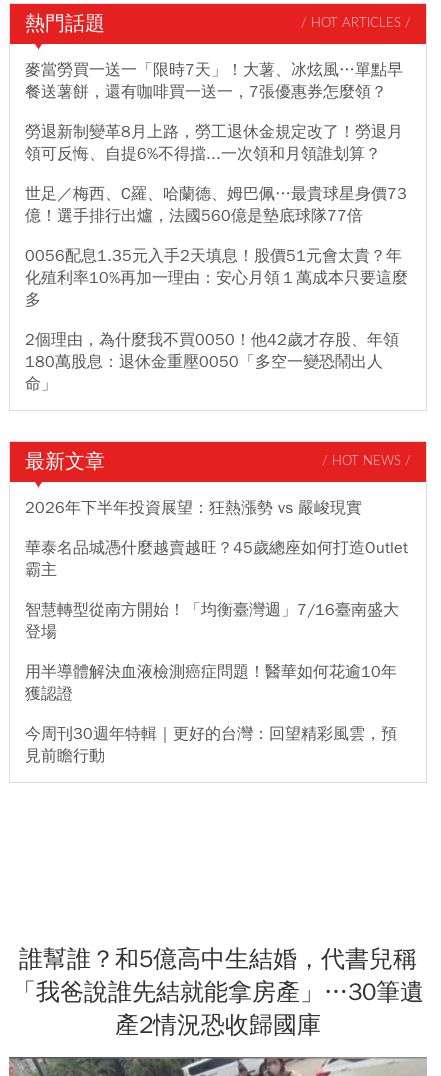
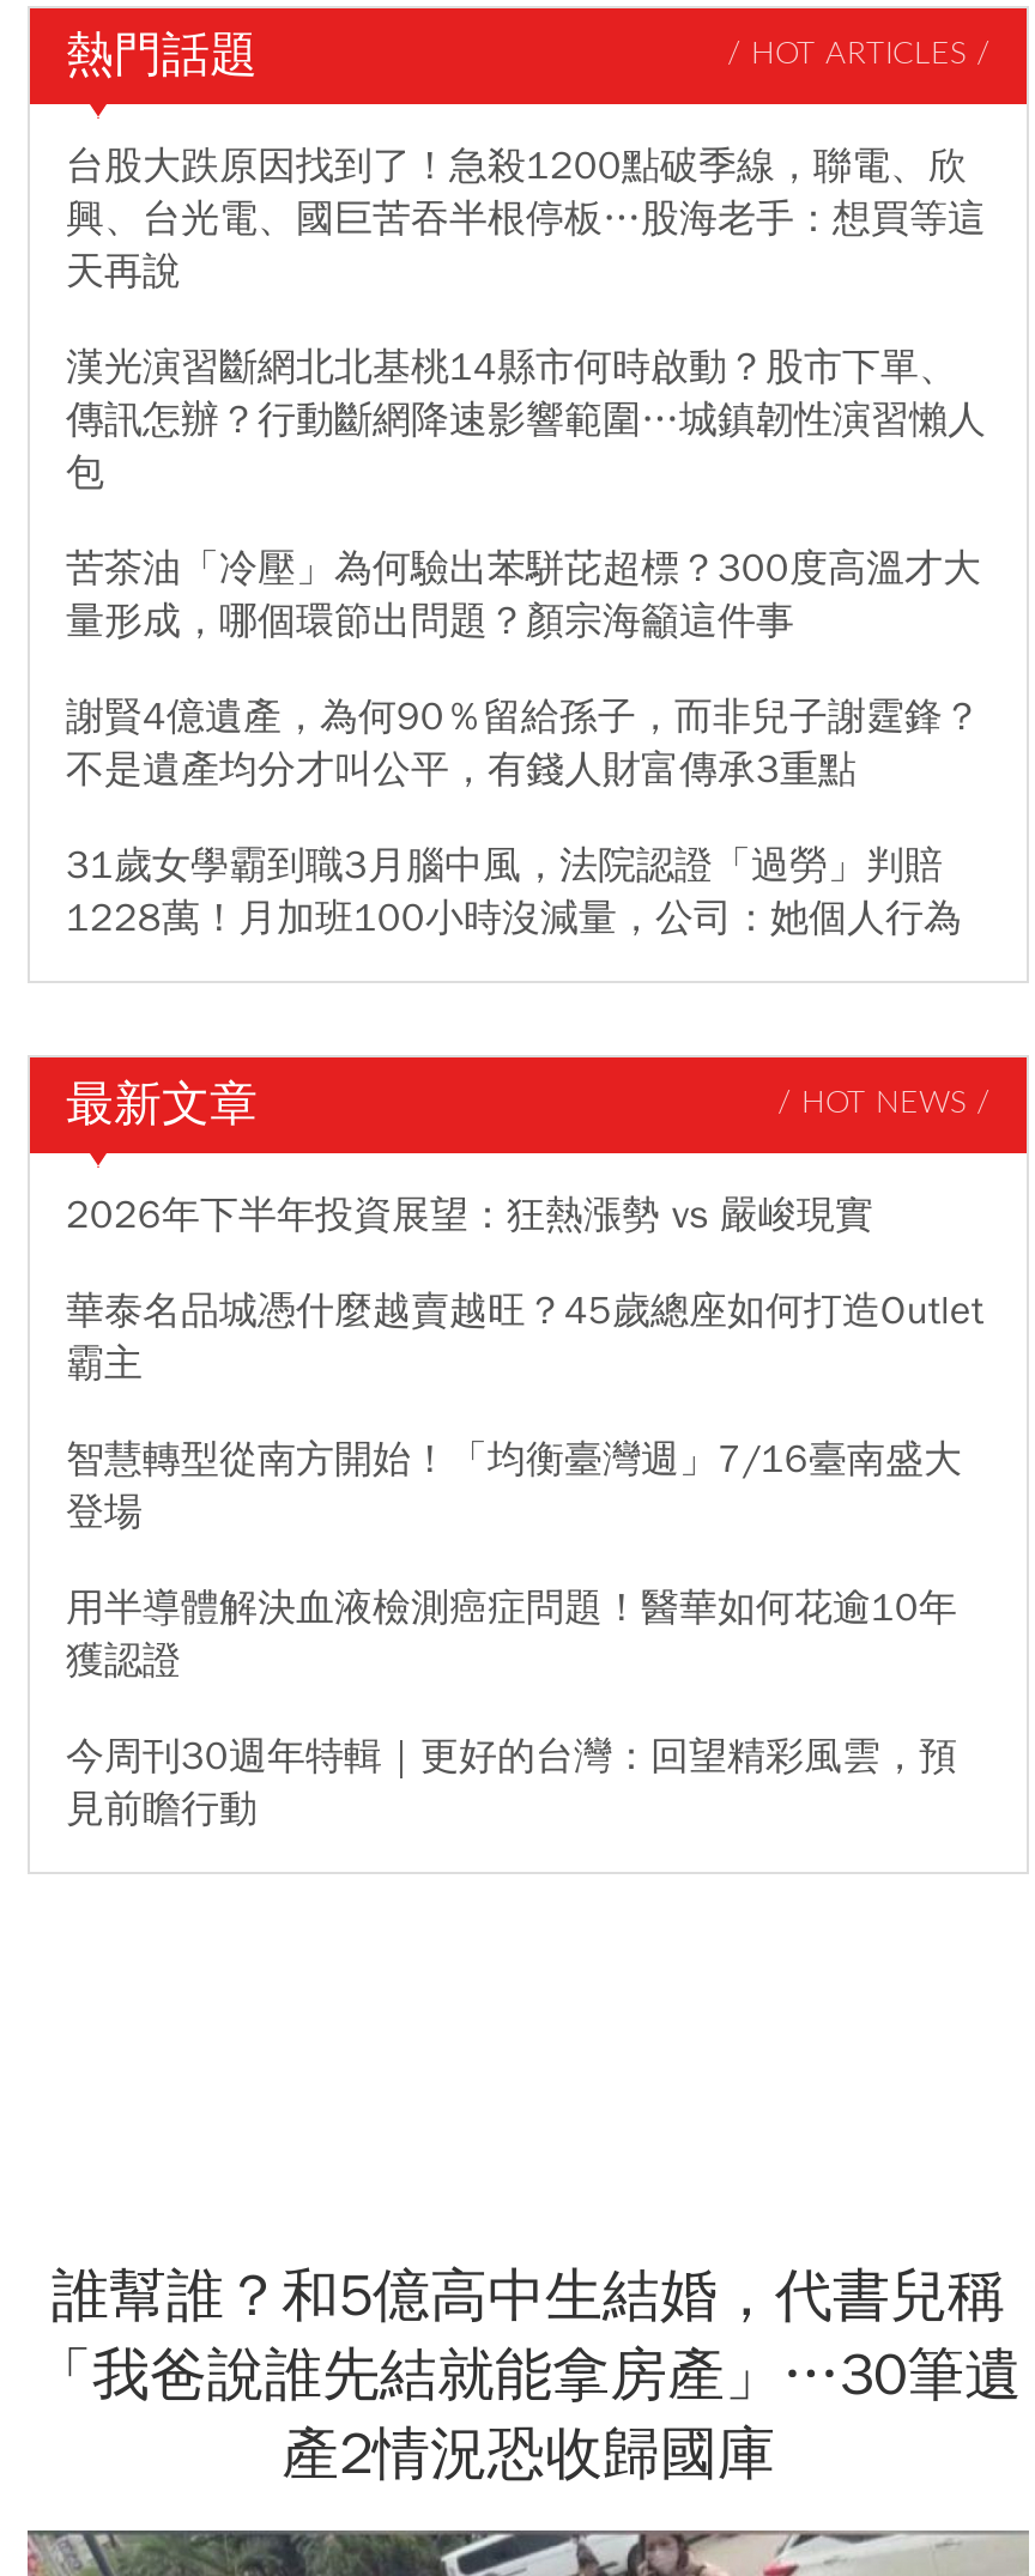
[25,60,403,102] 麥當勞買一送一「限時7天」！大薯、冰炫風…單點早 | 餐送薯餅，還有咖啡買一送一，7張優惠券怎麼領？ -> [66,142,986,295] 台股大跌原因找到了！急殺1200點破季線，聯電、欣 | 興、台光電、國巨苦吞半根停板…股海老手：想買等這 | 天再說
[25,122,403,164] 勞退新制變革8月上路，勞工退休金規定改了！勞退月 | 領可反悔、自提6%不得擋...一次領和月領誰划算？ -> [66,343,986,497] 漢光演習斷網北北基桃14縣市何時啟動？股市下單、 | 傳訊怎辦？行動斷網降速影響範圍…城鎮韌性演習懶人 | 包
[25,184,407,226] 世足／梅西、C羅、哈蘭德、姆巴佩…最貴球星身價73 | 億！選手排行出爐，法國560億是墊底球隊77倍 -> [66,544,981,645] 苦茶油「冷壓」為何驗出苯駢芘超標？300度高溫才大 | 量形成，哪個環節出問題？顏宗海籲這件事
[25,246,408,310] 0056配息1.35元入手2天填息！股價51元會太貴？年 | 化殖利率10%再加一理由：安心月領１萬成本只要這麼 | 多 -> [66,693,981,794] 謝賢4億遺產，為何90％留給孫子，而非兒子謝霆鋒？ | 不是遺產均分才叫公平，有錢人財富傳承3重點
[25,330,399,394] 2個理由，為什麼我不買0050！他42歲才存股、年領 | 180萬股息：退休金重壓0050「多空一變恐鬧出人 | 命」 -> [66,841,962,942] 31歲女學霸到職3月腦中風，法院認證「過勞」判賠 | 1228萬！月加班100小時沒減量，公司：她個人行為

